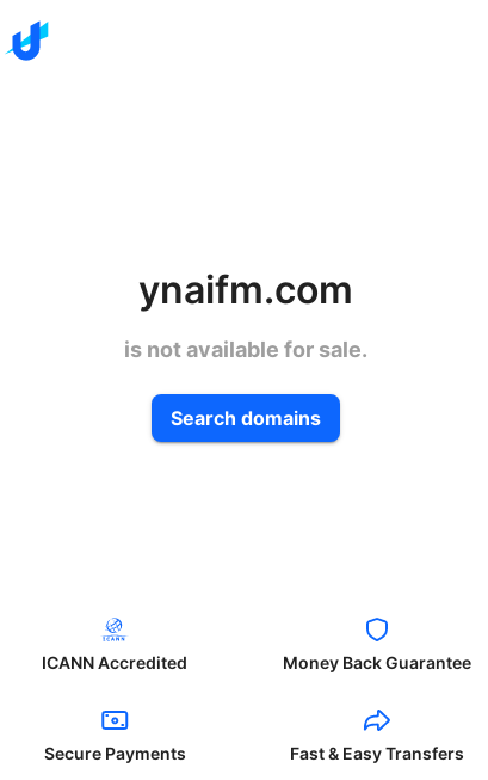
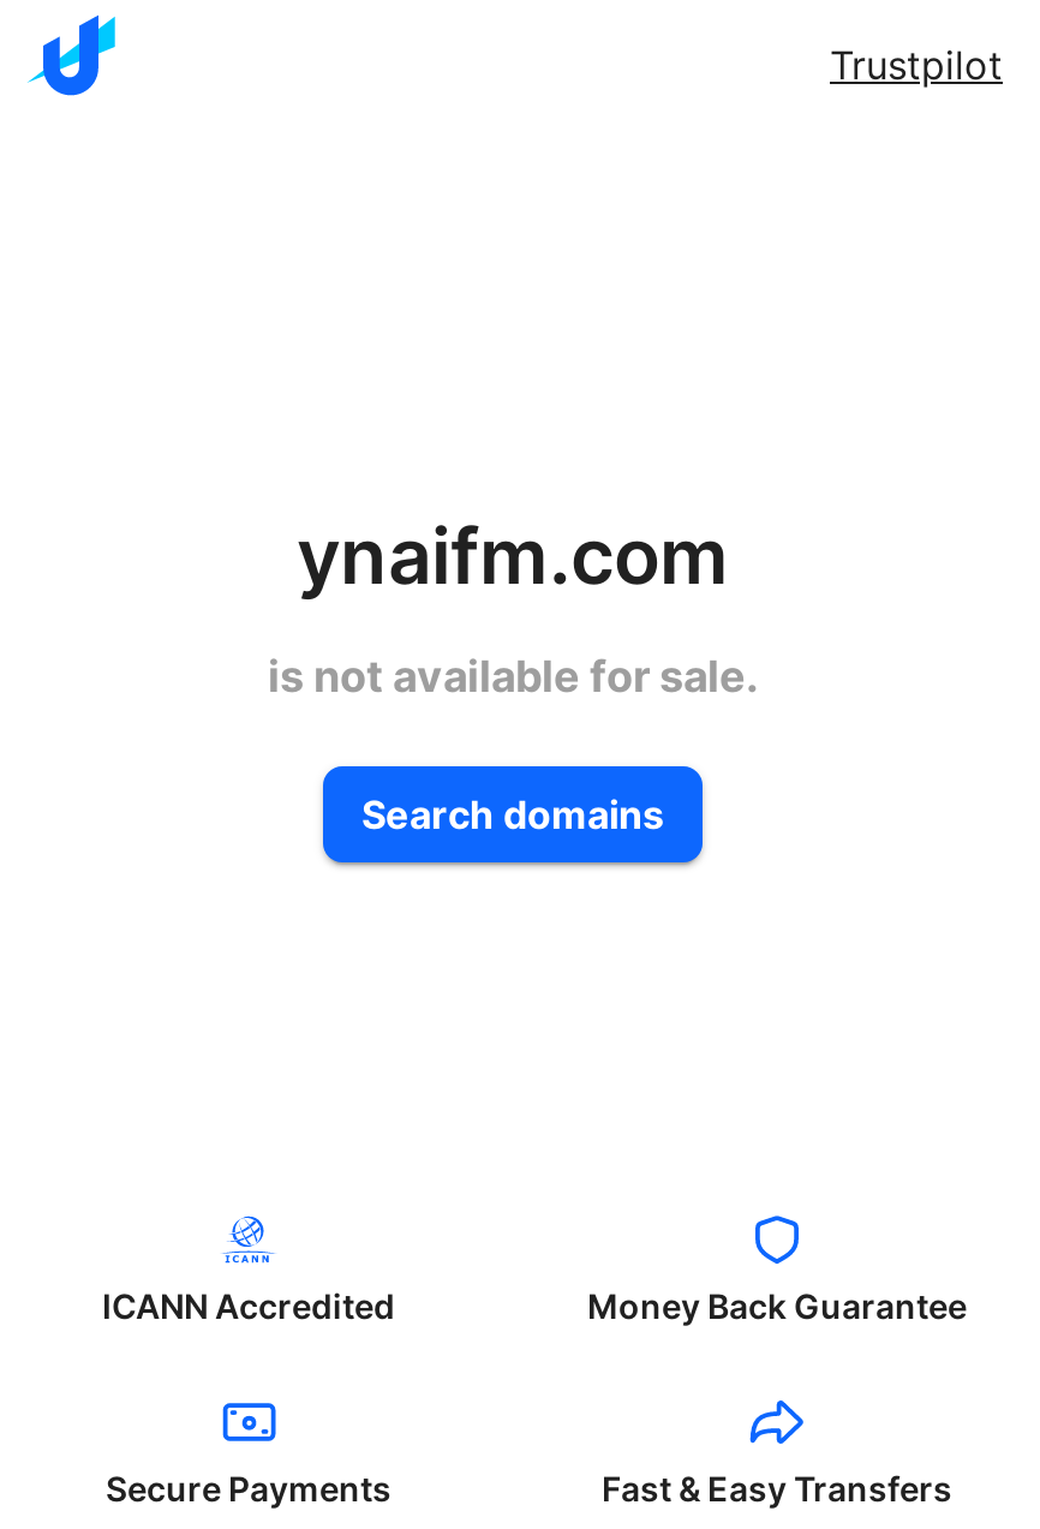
none -> [830,41,1003,89] Trustpilot

